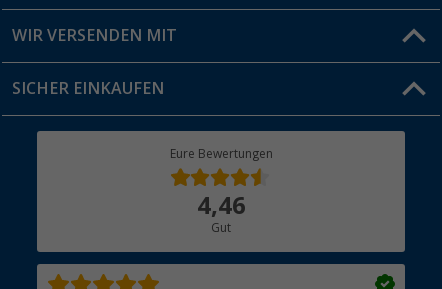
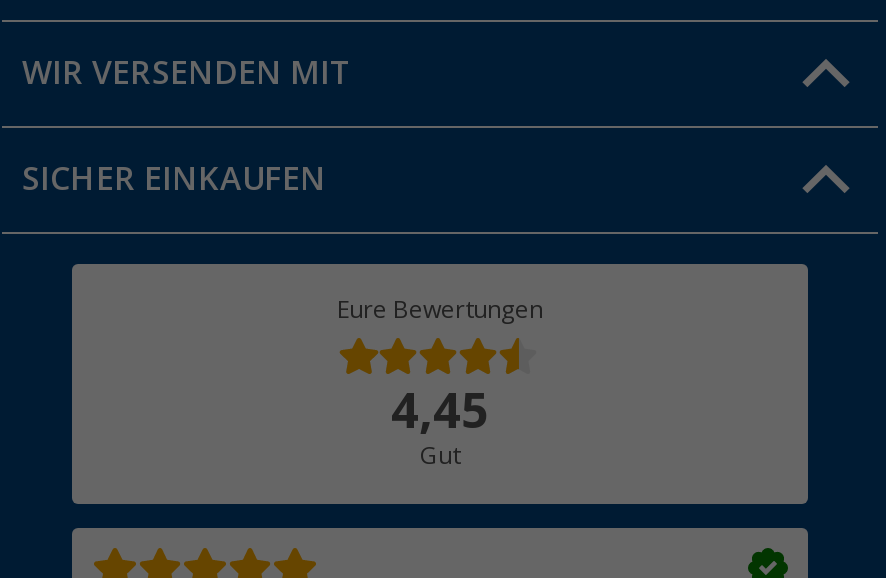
[196,192,245,220] 4,46 -> [391,384,489,440] 4,45

